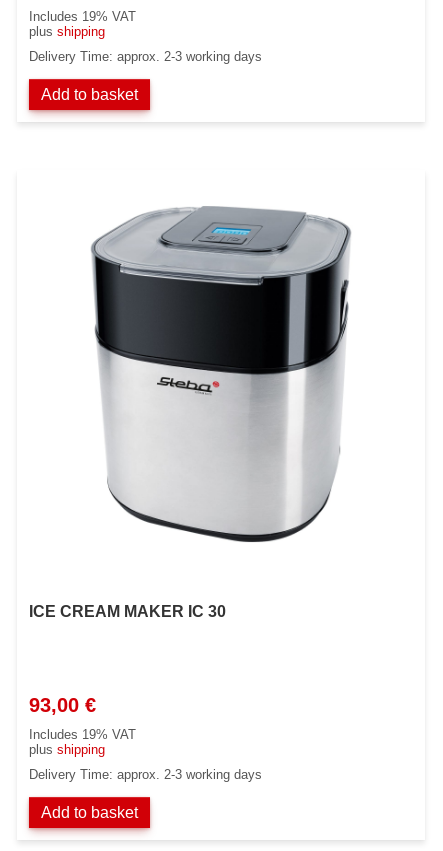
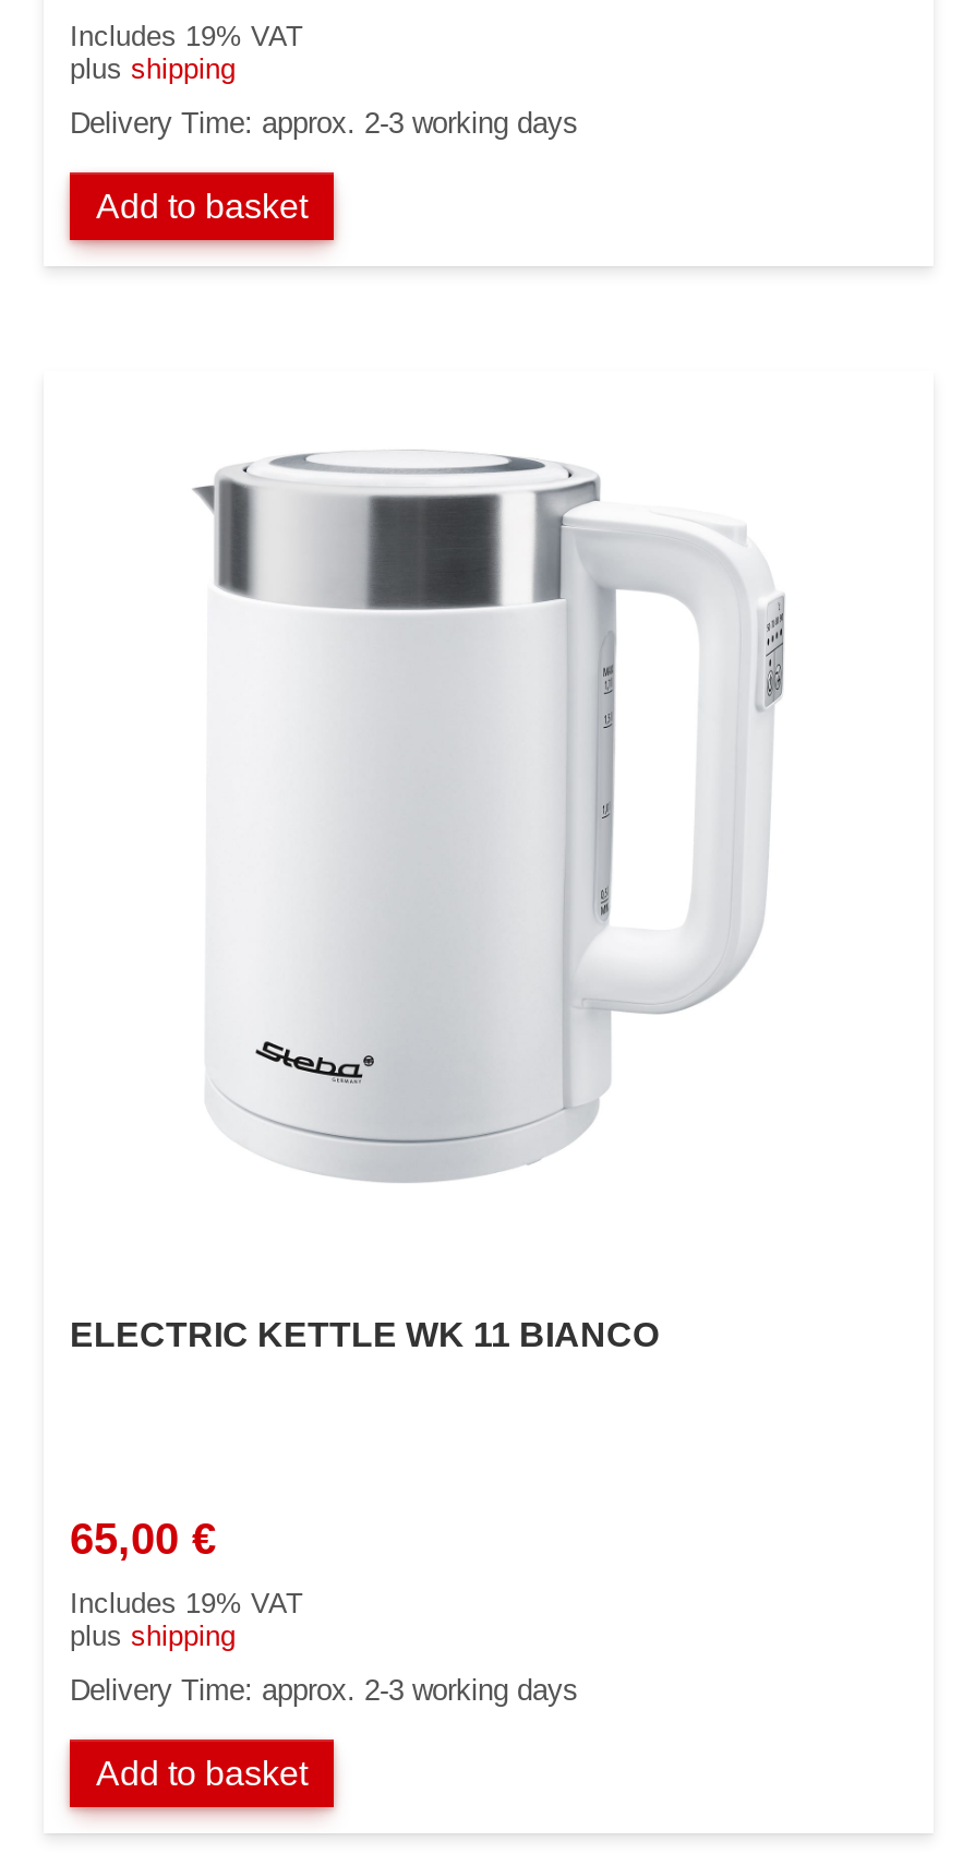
[87,206,356,543] [image] -> [194,452,785,1183] [image]
[29,603,226,620] ICE CREAM MAKER IC 30 -> [70,1315,659,1353] ELECTRIC KETTLE WK 11 BIANCO
[29,694,96,716] 93,00 € -> [70,1514,216,1562] 65,00 €

